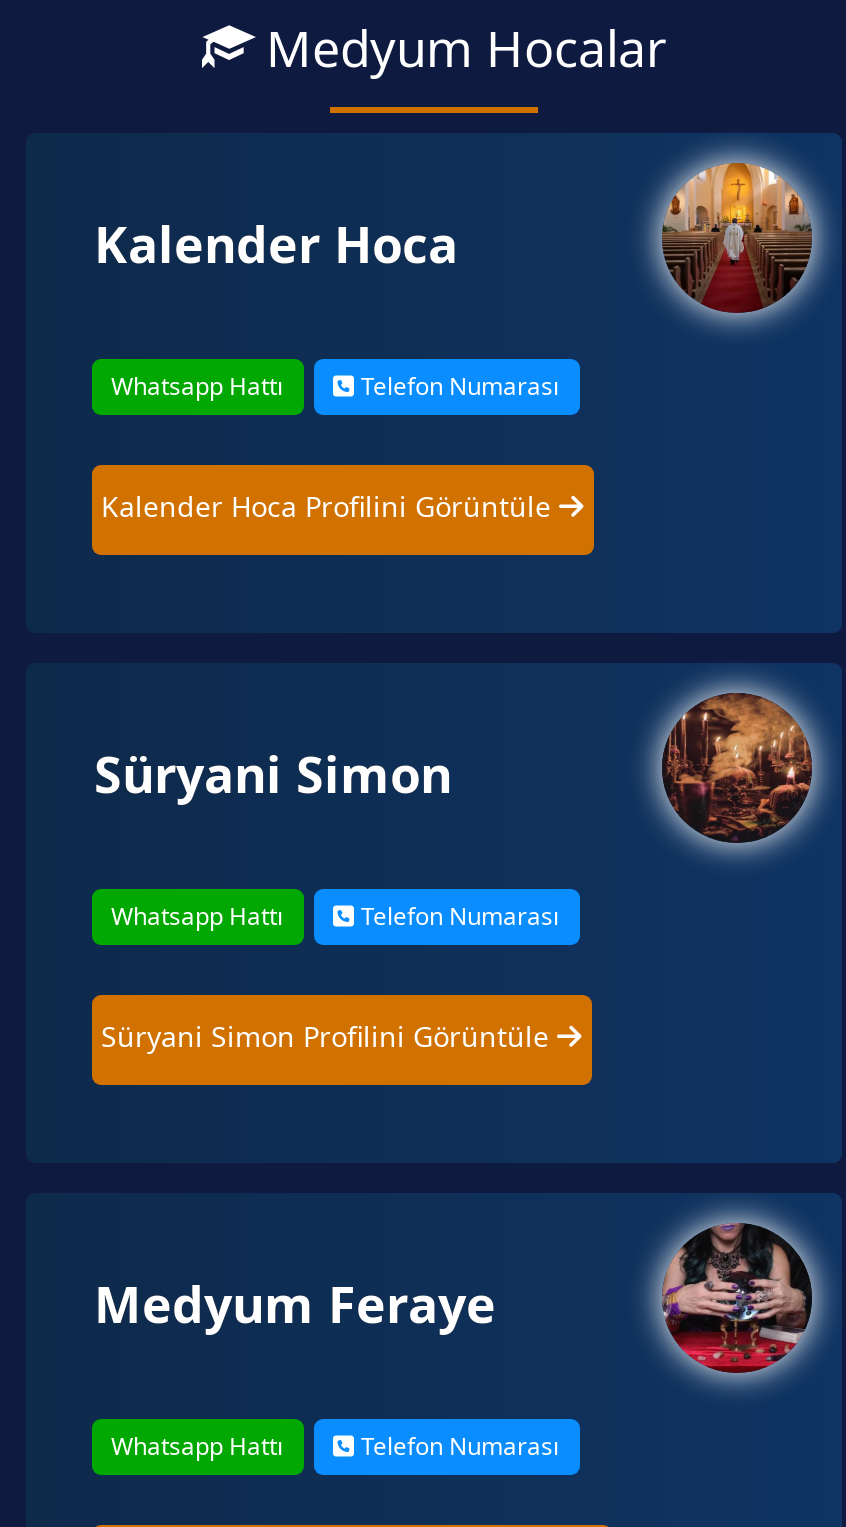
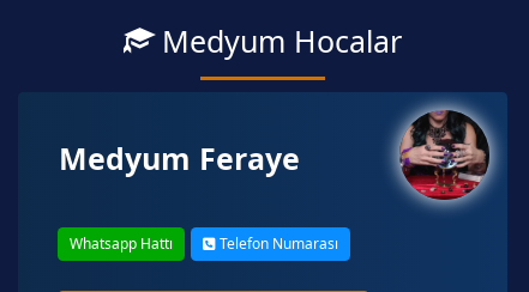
[662,163,812,309] [image] -> none
[94,208,559,524] Kalender Hoca | Whatsapp Hattı | Telefon Numarası | Kalender Hoca Profilini Görüntüle -> none
[646,677,828,859] [image] -> none
[94,738,559,1054] Süryani Simon | Whatsapp Hattı | Telefon Numarası | Süryani Simon Profilini Görüntüle -> none

